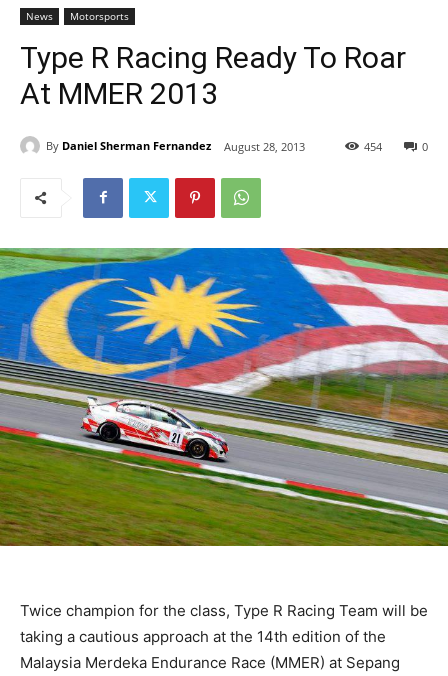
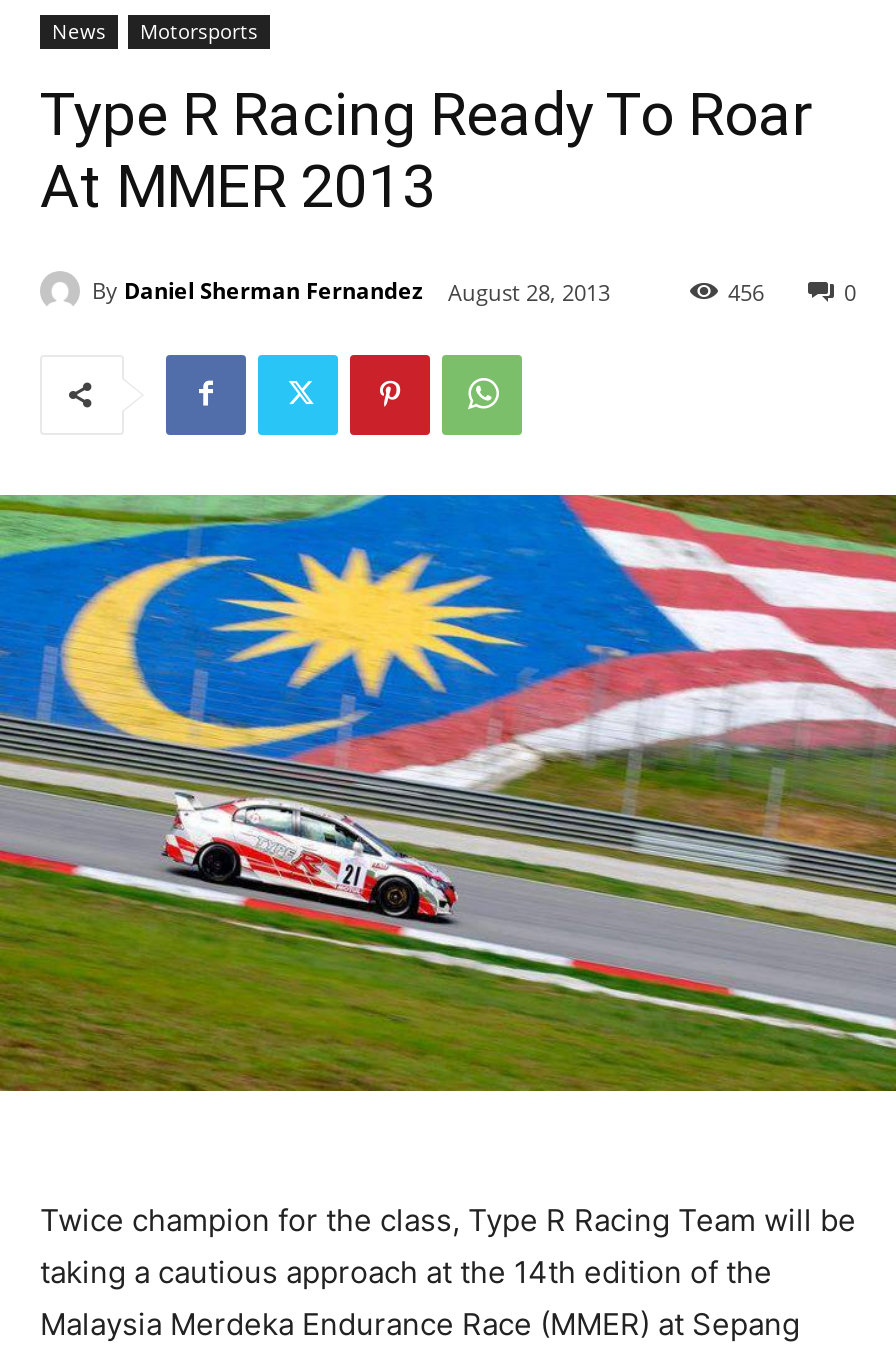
[364,139,382,154] 454 -> [728,277,764,307] 456

